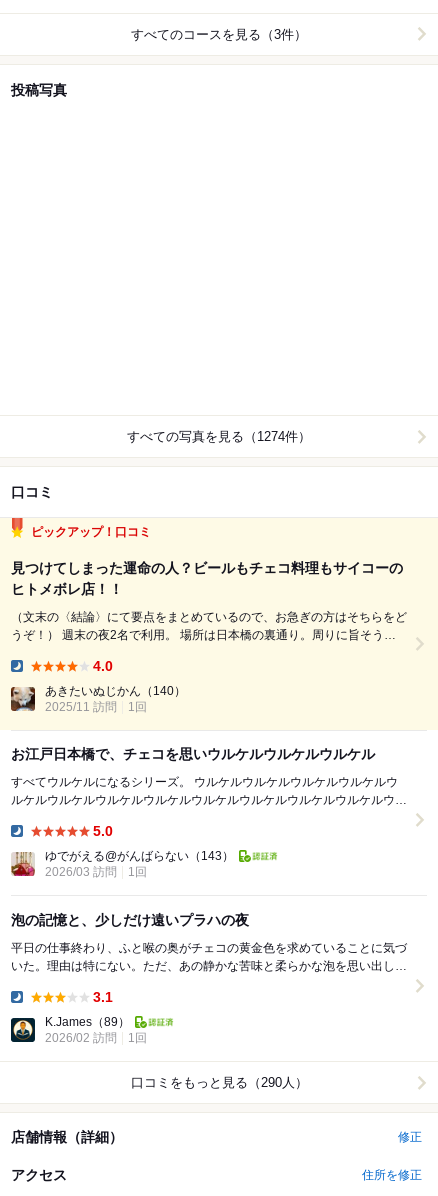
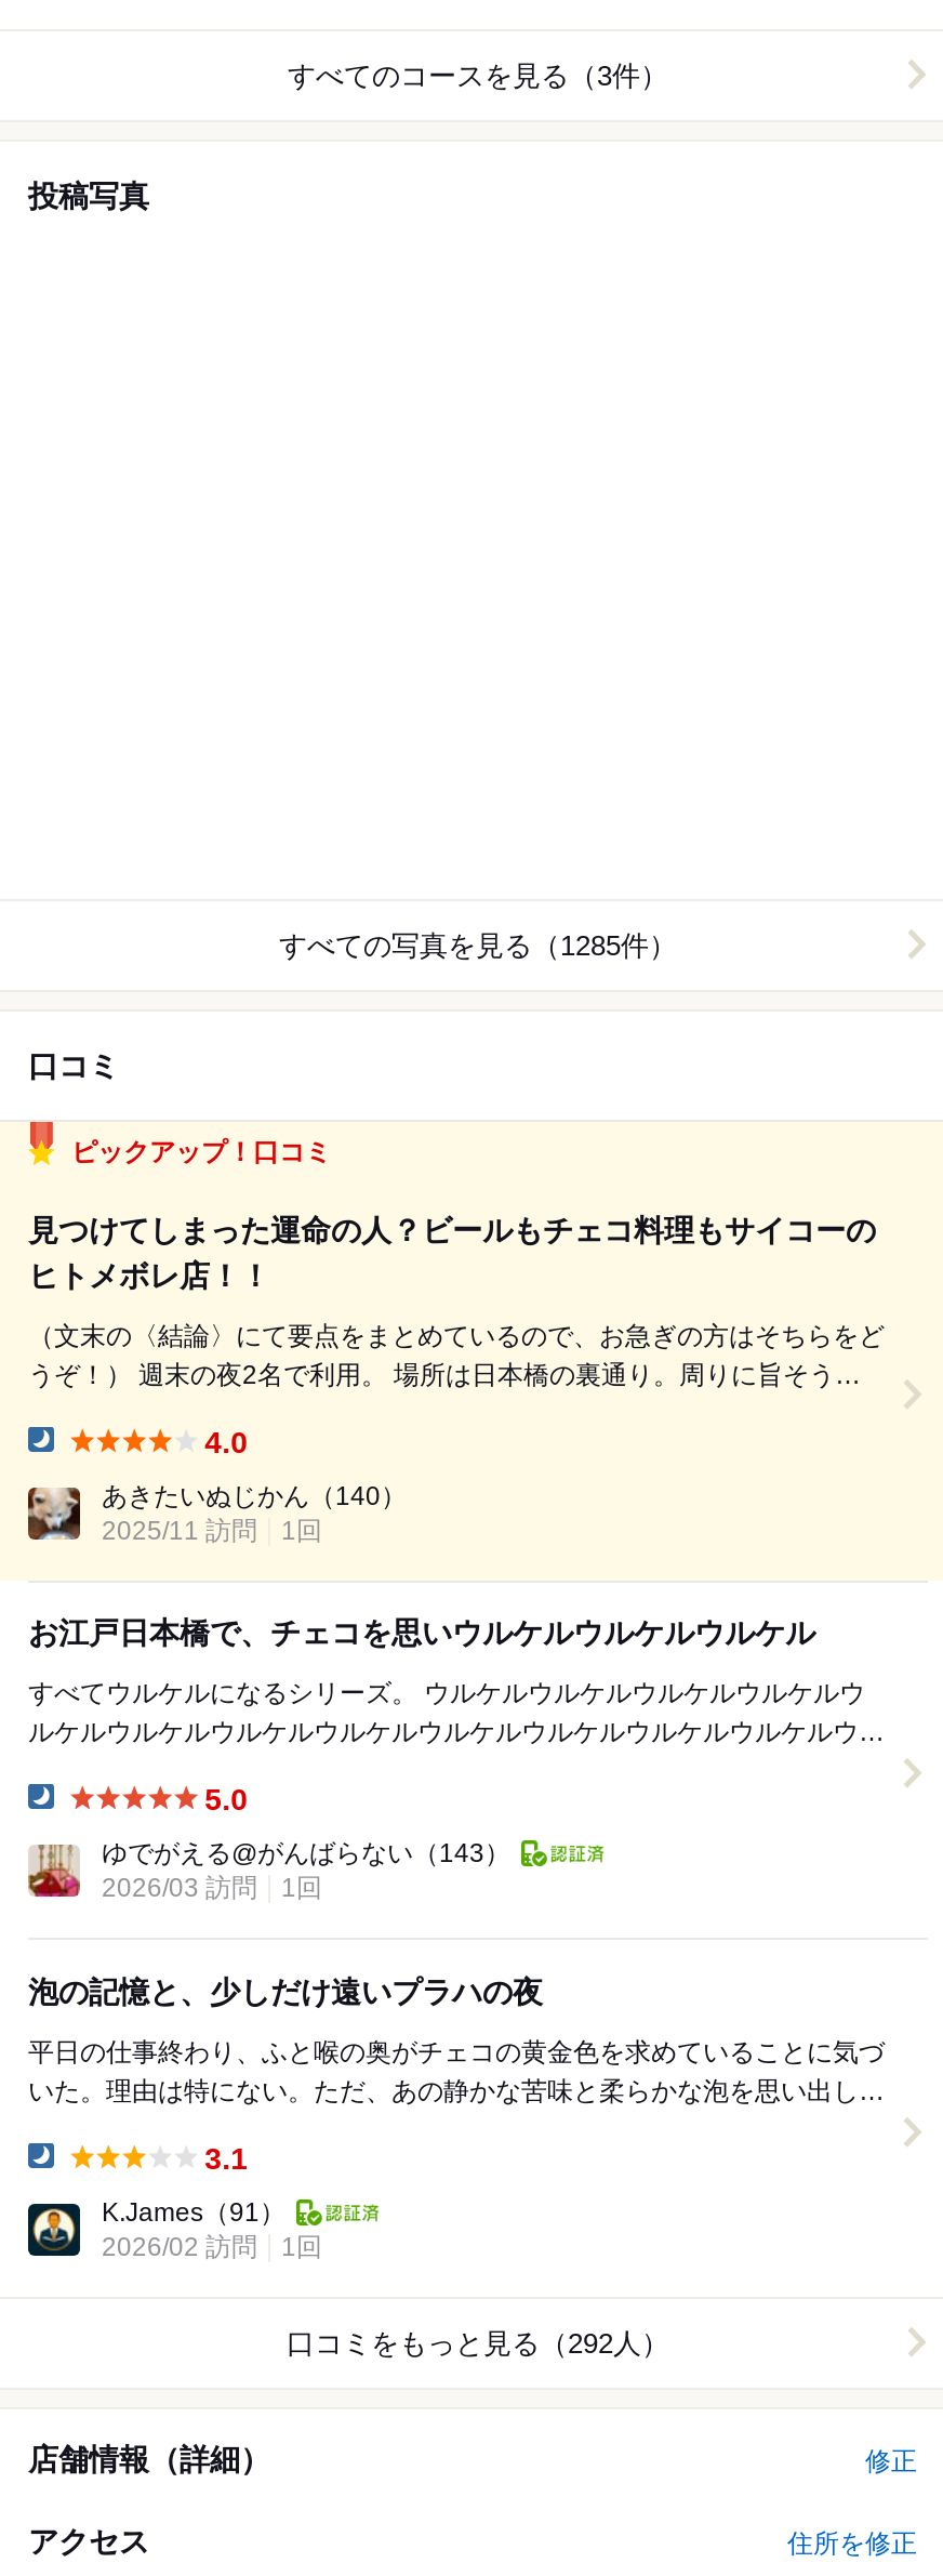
[127,429,311,444] すべての写真を見る（1274件） -> [279,929,677,961] すべての写真を見る（1285件）
[45,1015,130,1029] K.James（89） -> [102,2197,285,2227] K.James（91）
[130,1075,307,1090] 口コミをもっと見る（290人） -> [287,2327,669,2359] 口コミをもっと見る（292人）

